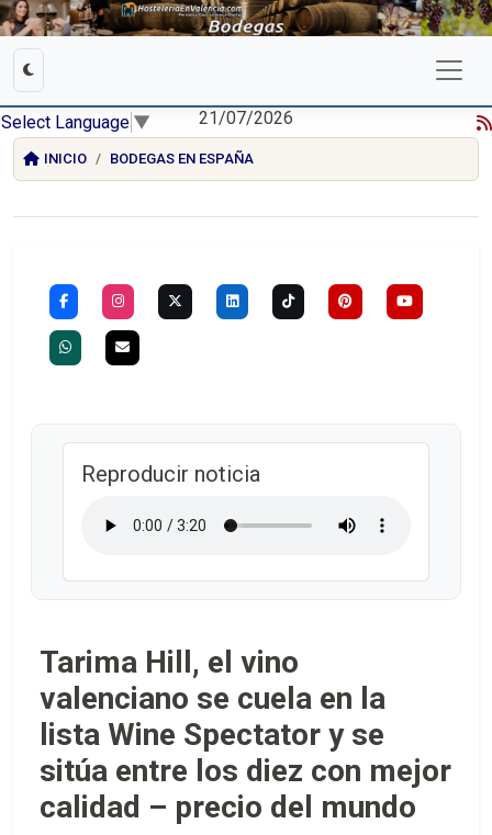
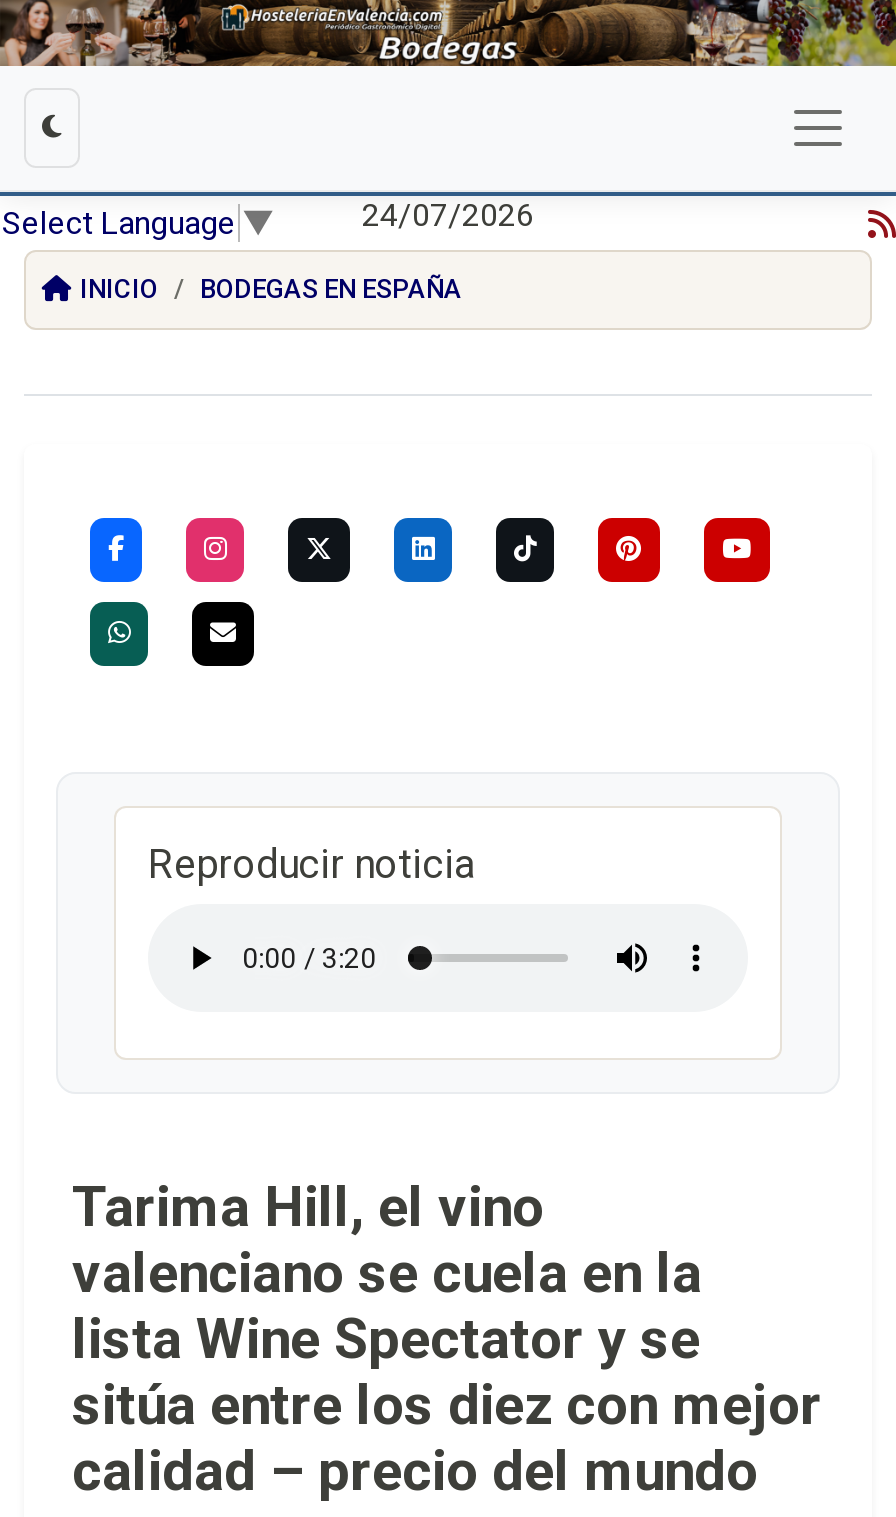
[199,108,293,128] 21/07/2026 -> [362,196,534,234] 24/07/2026

